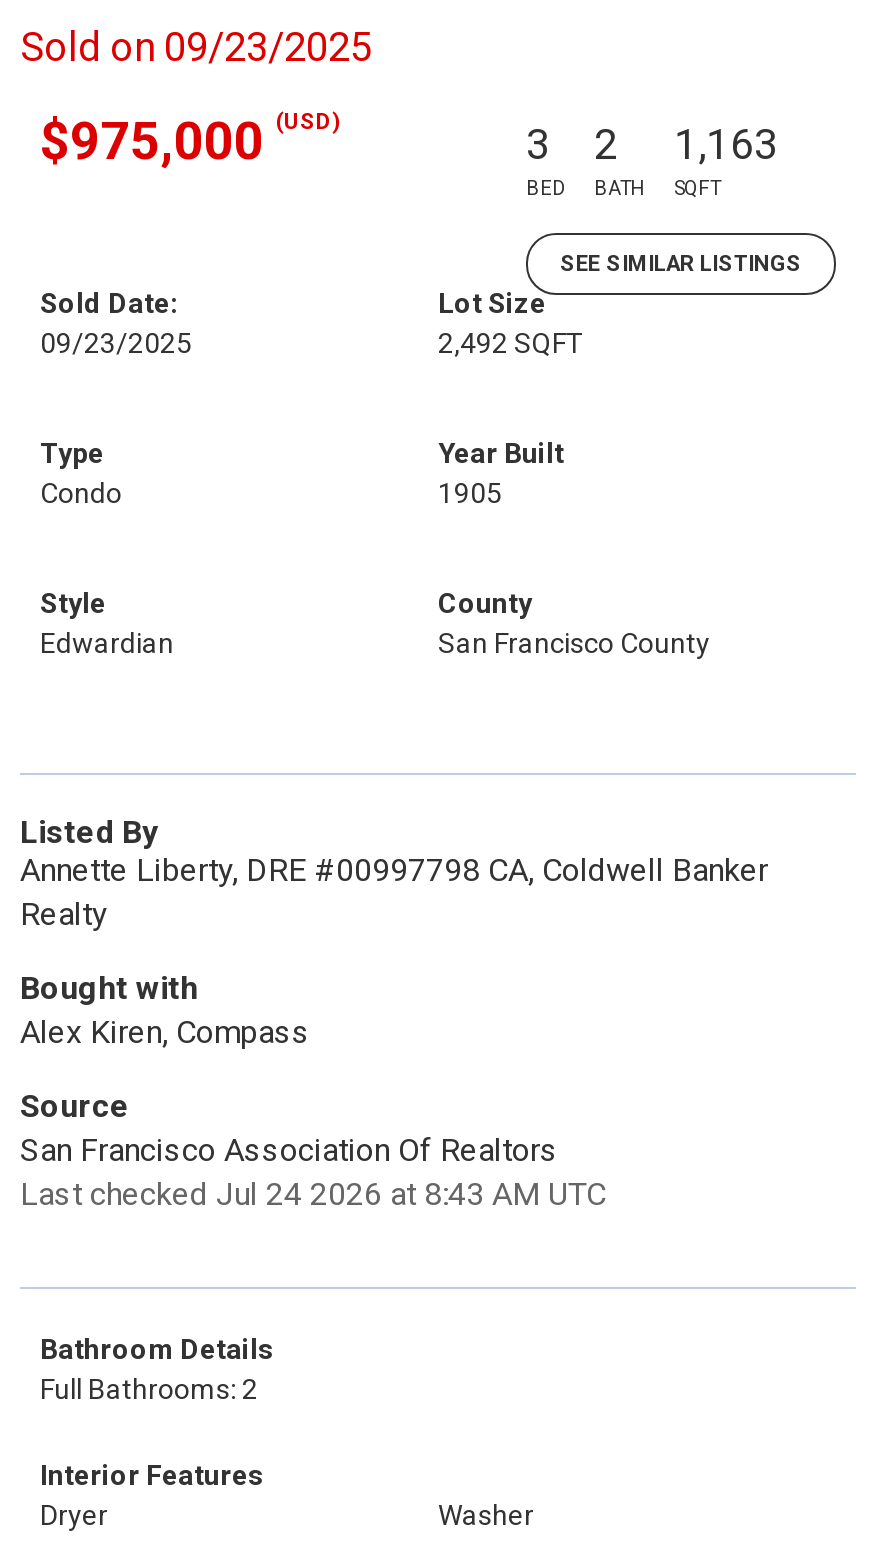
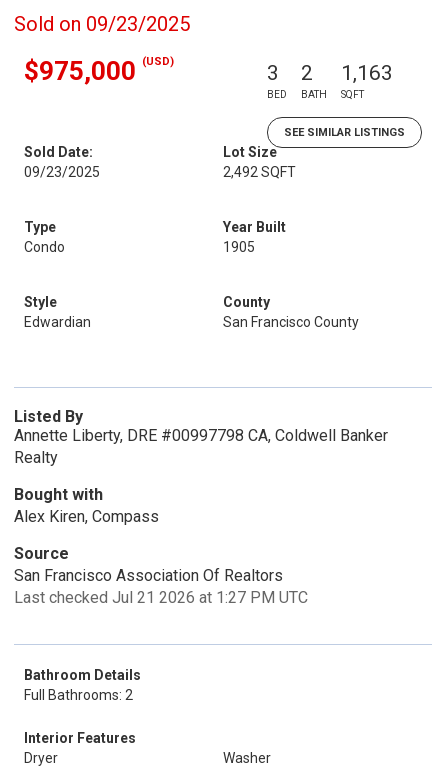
[20,1175,606,1213] Last checked Jul 24 2026 at 8:43 AM UTC -> [14,588,308,607] Last checked Jul 21 2026 at 1:27 PM UTC

